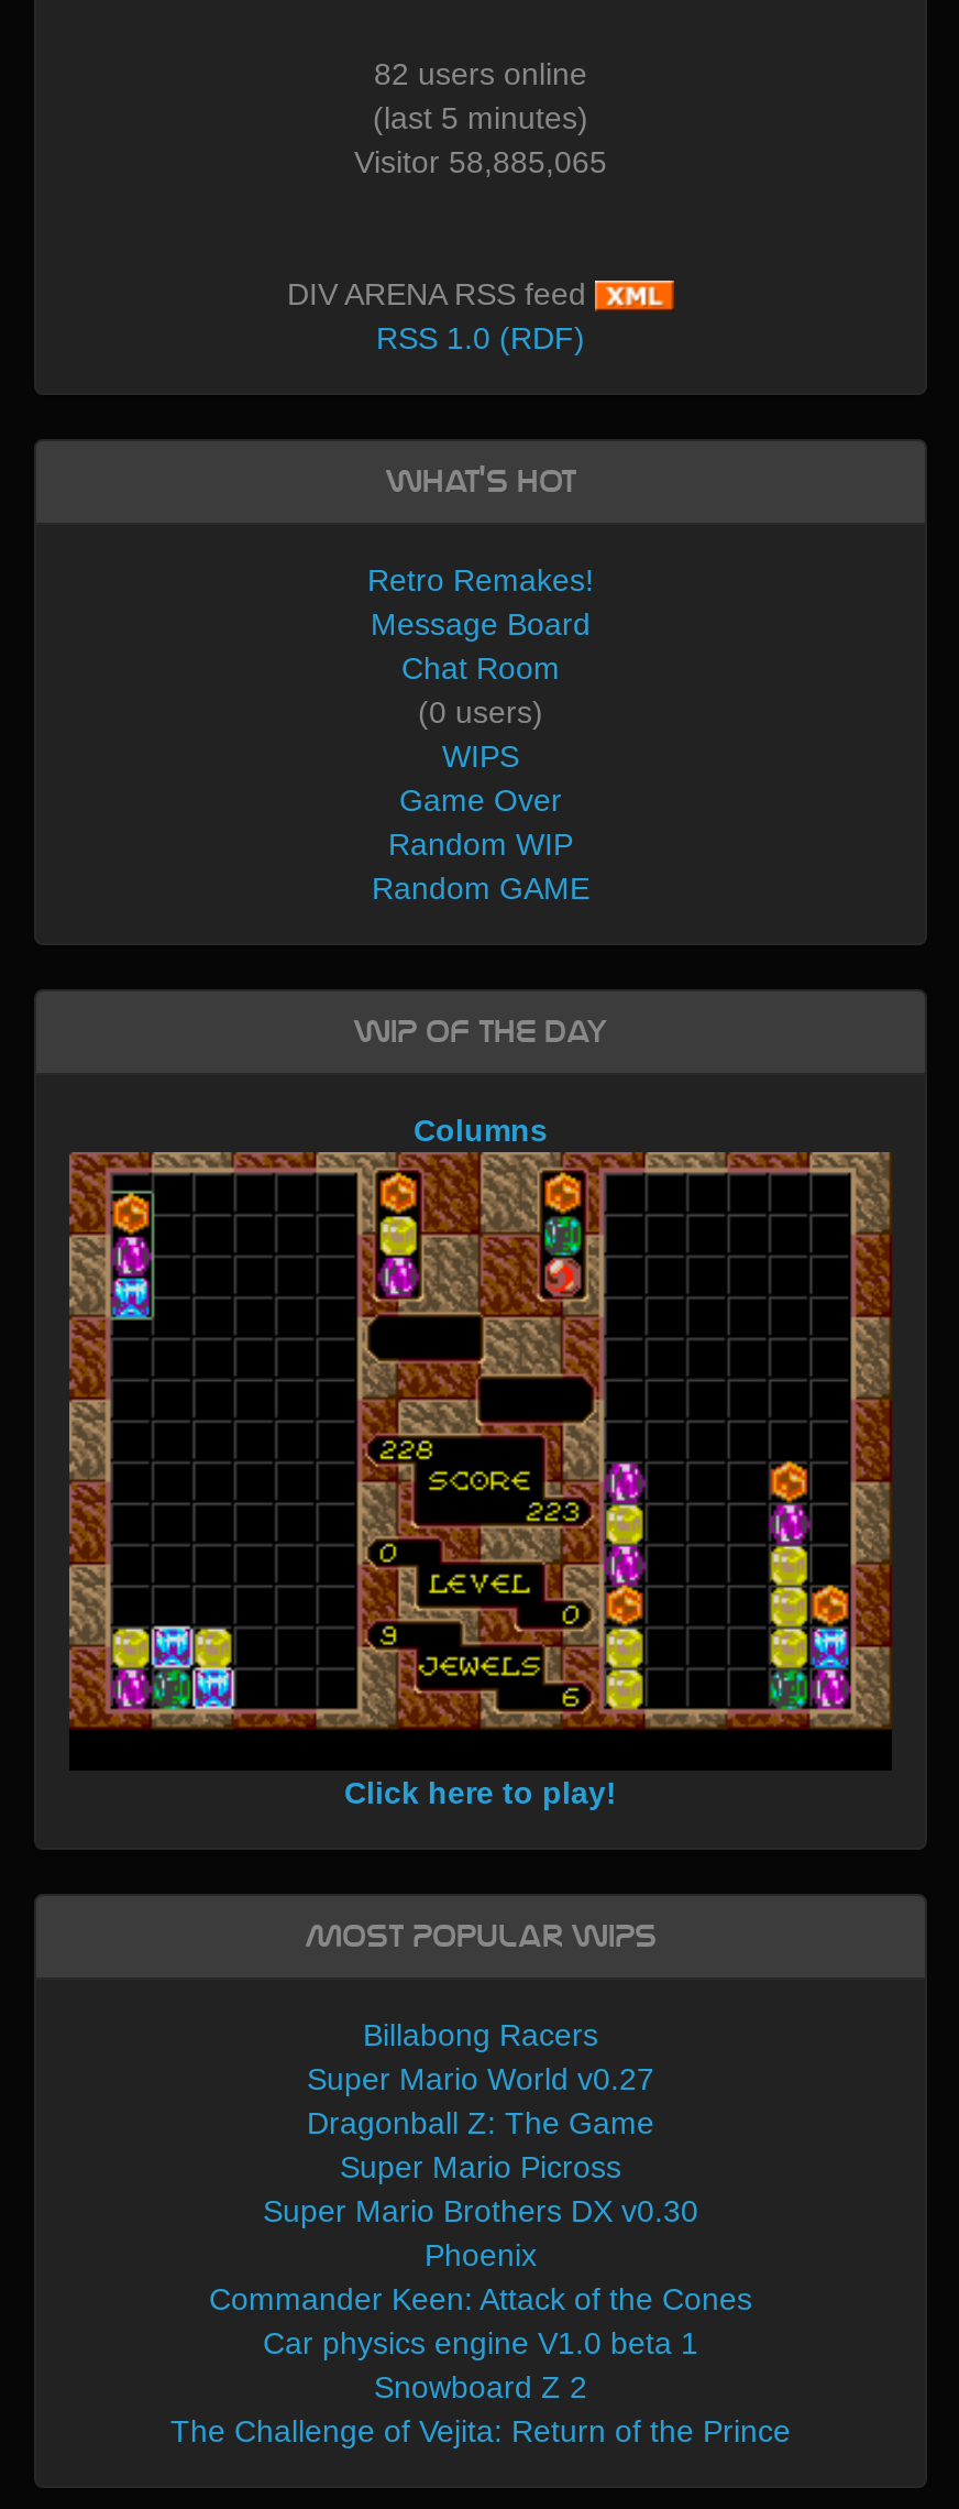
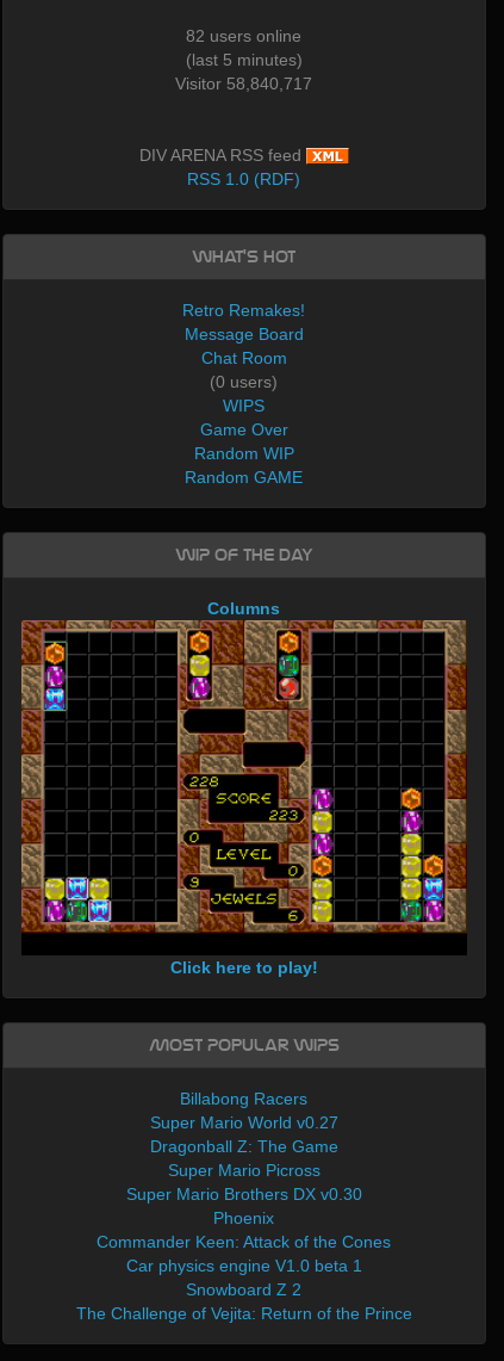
[354,144,607,179] Visitor 58,885,065 -> [176,74,313,93] Visitor 58,840,717

